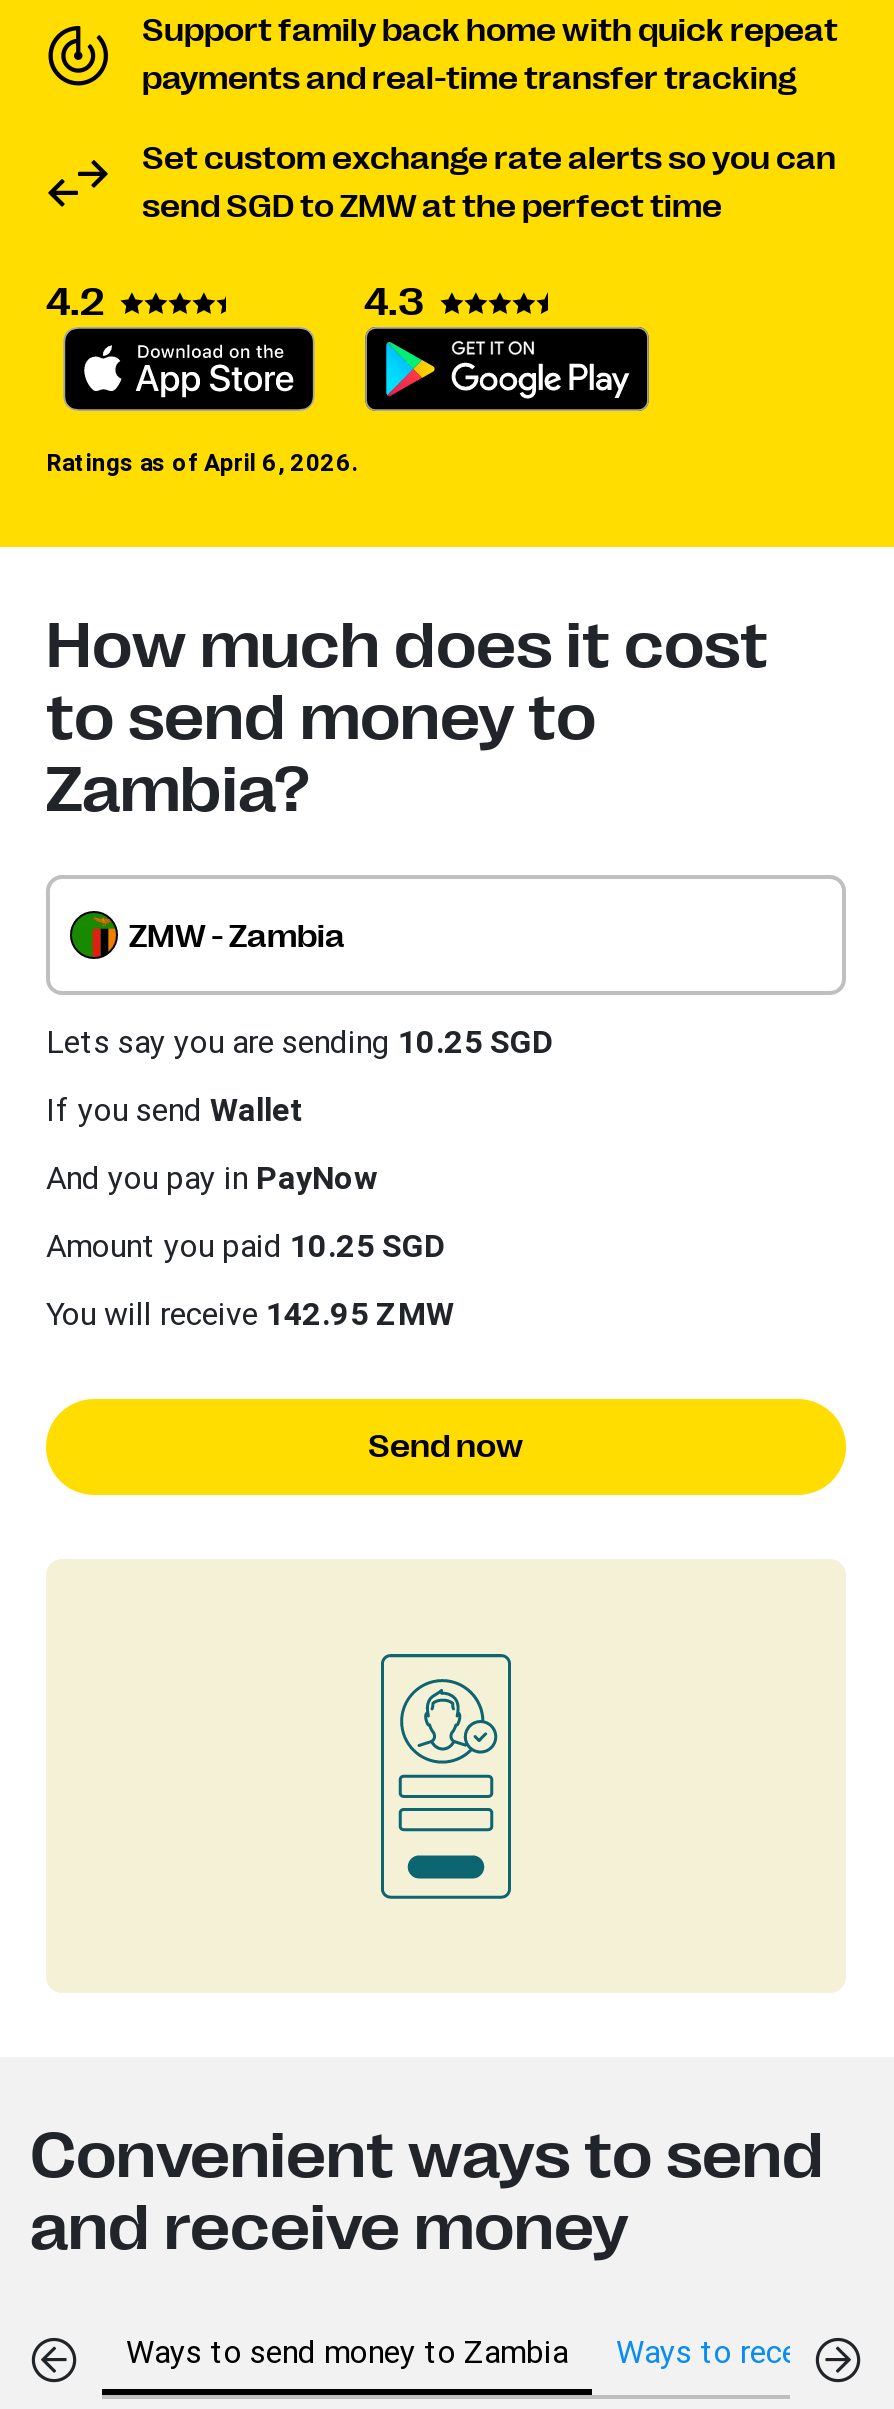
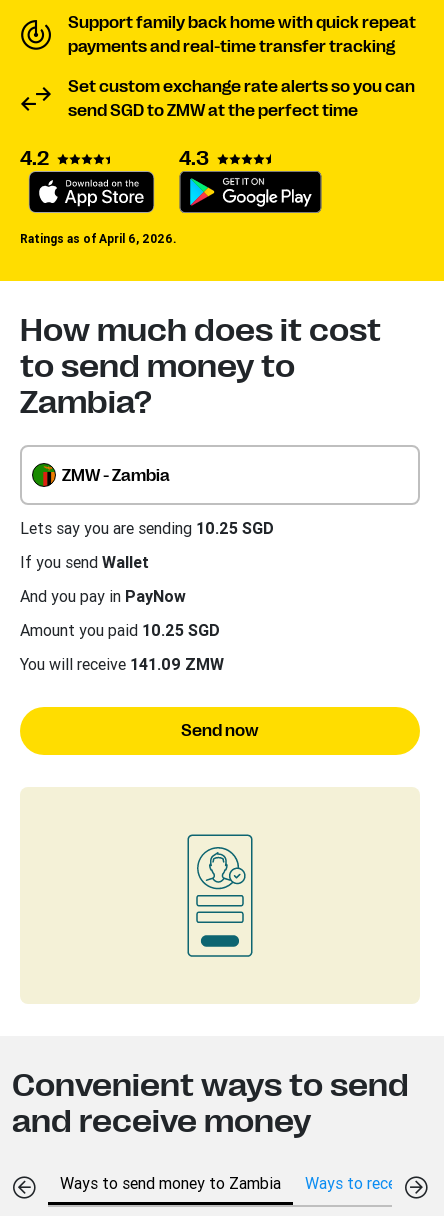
[46,1293,454,1333] You will receive 142.95 ZMW -> [20,654,224,674] You will receive 141.09 ZMW

